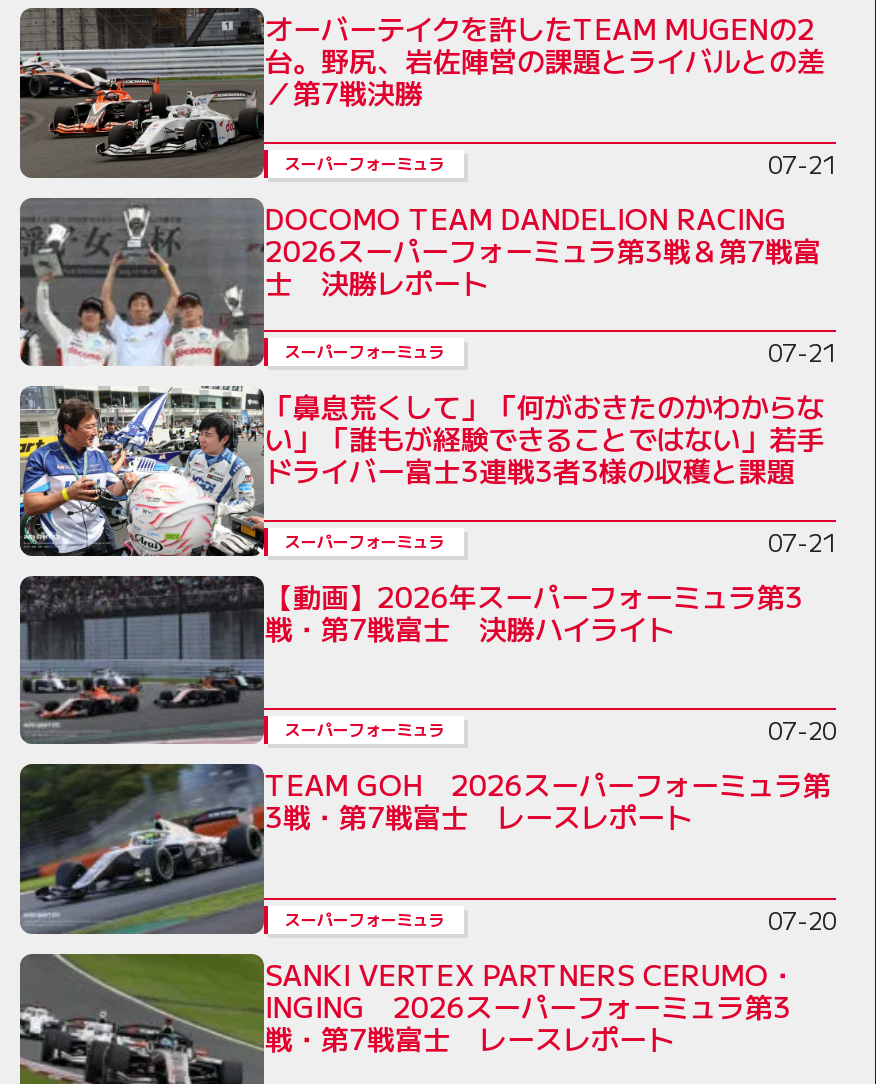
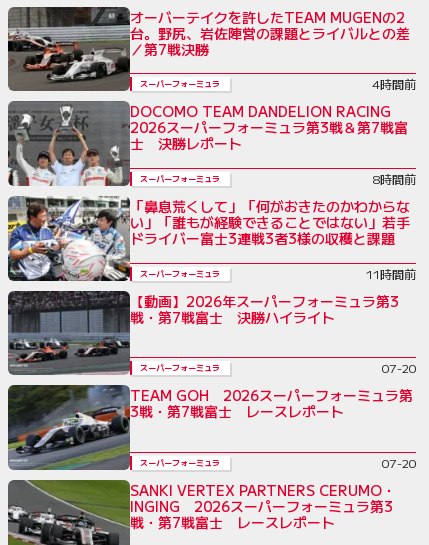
[768,146,836,180] 07-21 -> [372,75,416,92] 4時間前
[768,335,836,369] 07-21 -> [373,170,416,187] 8時間前
[768,524,836,558] 07-21 -> [366,265,416,282] 11時間前

